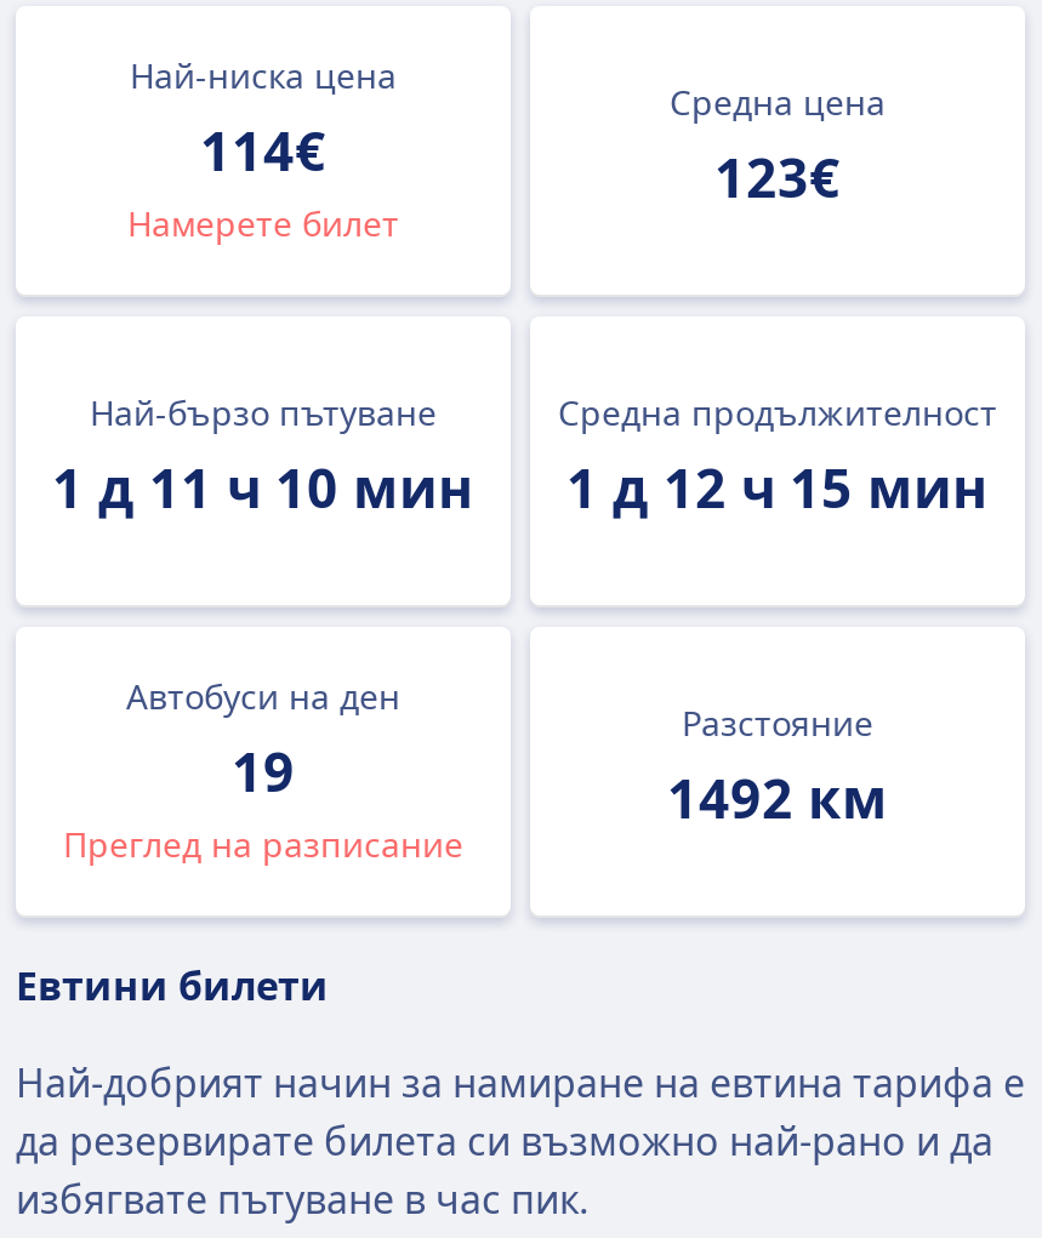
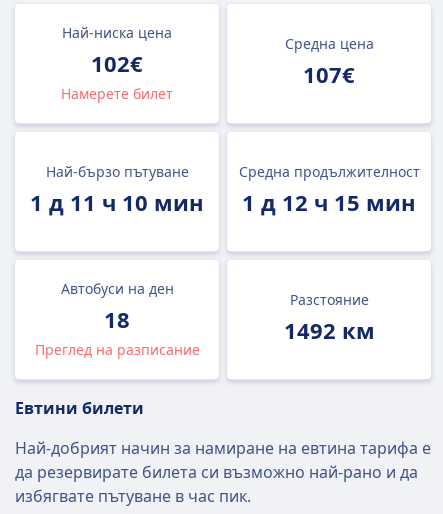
[200,113,326,186] 114€ -> [91,48,143,78] 102€
[714,139,841,212] 123€ -> [303,59,355,89] 107€
[232,734,295,806] 19 -> [104,304,130,334] 18

